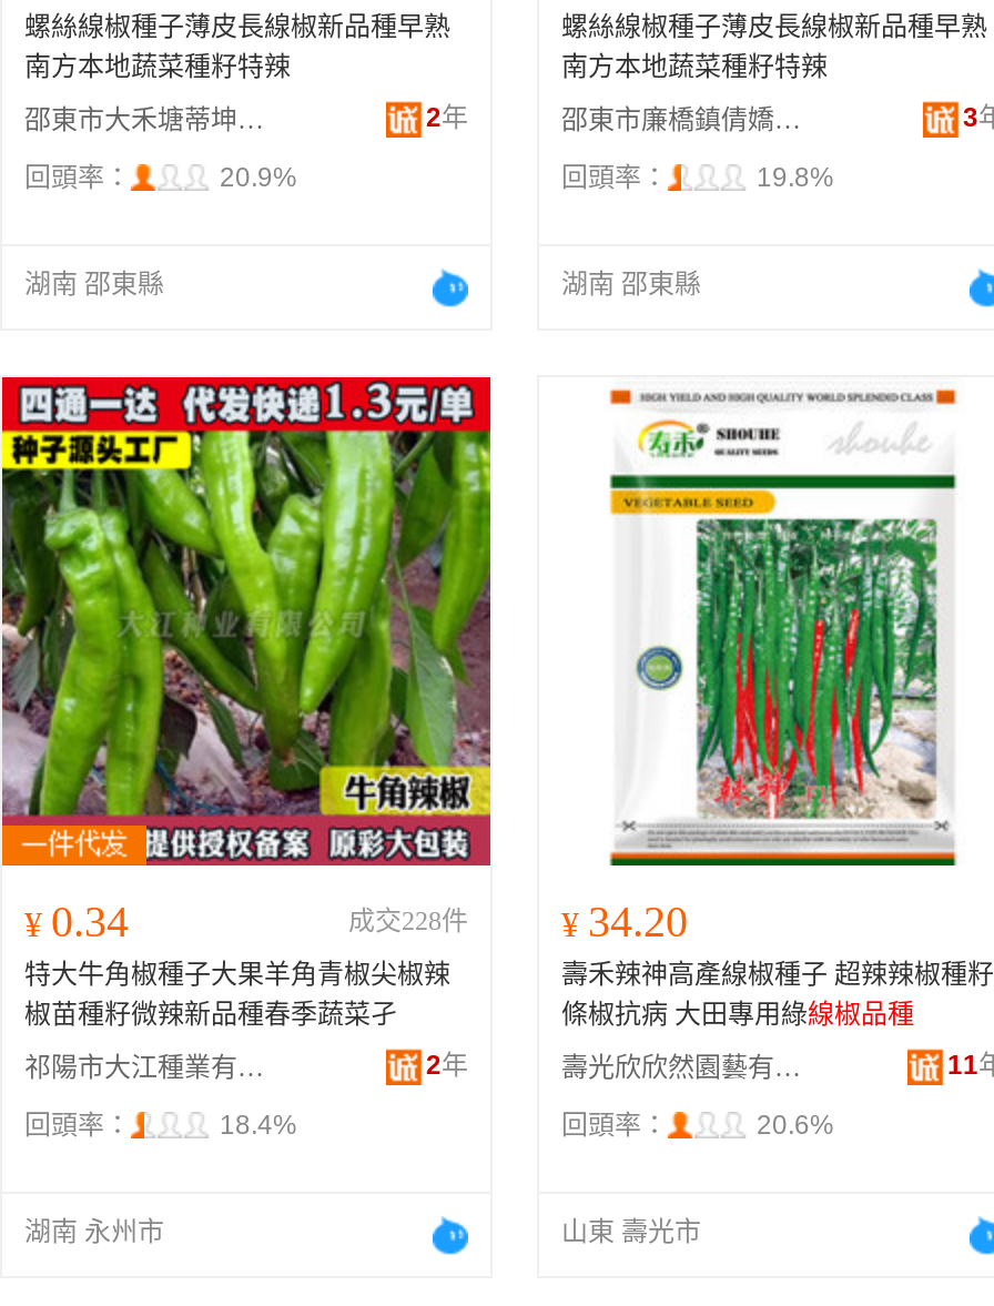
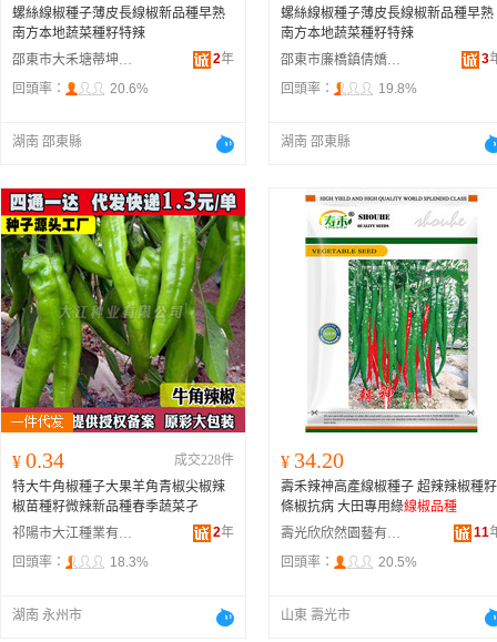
[220,162,297,193] 20.9% -> [110,81,149,96] 20.6%
[220,1110,297,1141] 18.4% -> [110,554,149,570] 18.3%
[757,1110,834,1141] 20.6% -> [378,554,417,570] 20.5%

